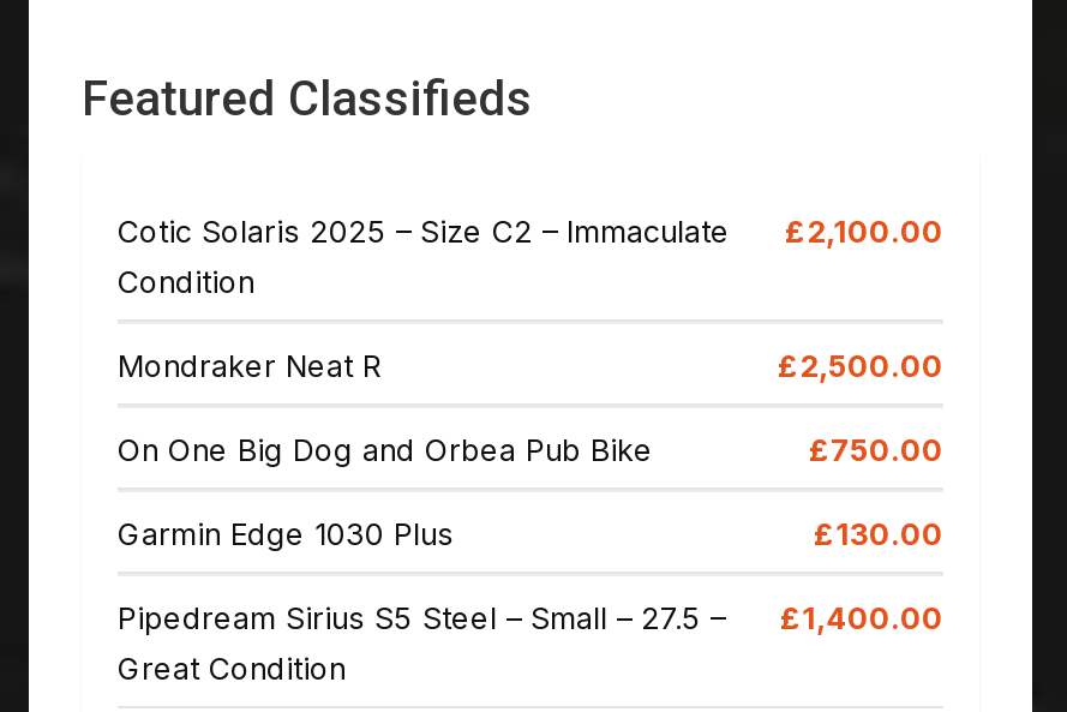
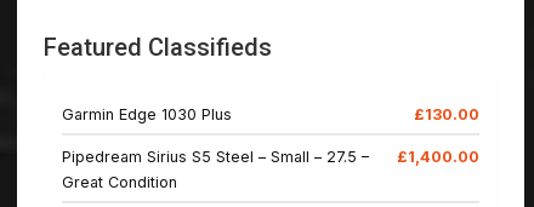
[118,214,730,300] Cotic Solaris 2025 – Size C2 – Immaculate | Condition -> none
[785,214,943,250] £2,100.00 -> none
[118,348,943,468] Mondraker Neat R | £2,500.00 | On One Big Dog and Orbea Pub Bike | £750.00 -> none

